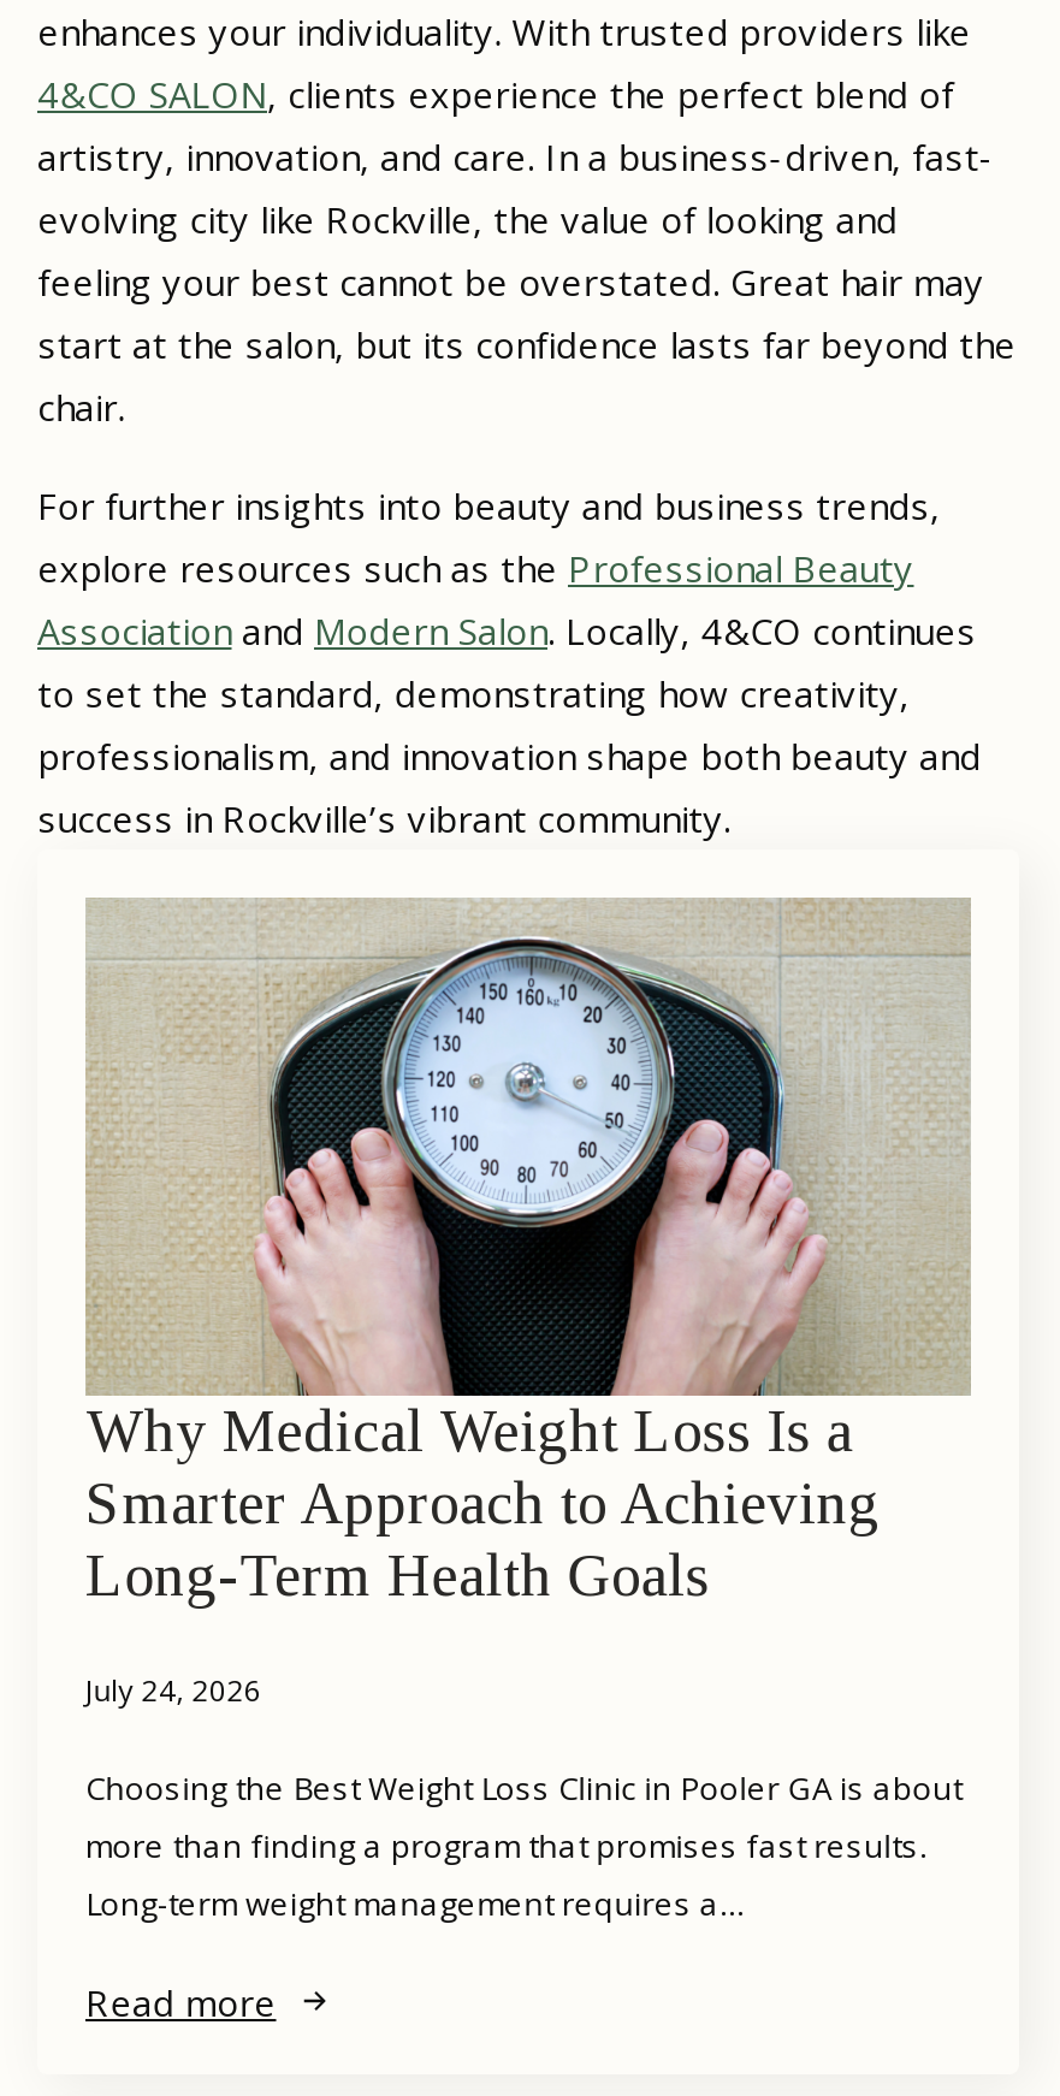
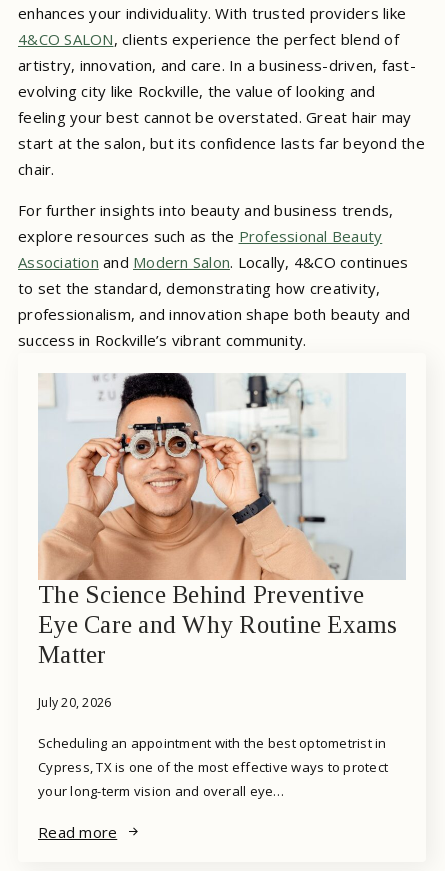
[85,898,971,1608] [image] | Why Medical Weight Loss Is a | Smarter Approach to Achieving | Long-Term Health Goals -> [38,372,405,668] [image] | The Science Behind Preventive | Eye Care and Why Routine Exams | Matter
[85,1671,262,1712] July 24, 2026 -> [38,694,111,711] July 20, 2026
[85,1767,963,1926] Choosing the Best Weight Loss Clinic in Pooler GA is about | more than finding a program that promises fast results. | Long-term weight management requires a… -> [38,734,388,800] Scheduling an appointment with the best optometrist in | Cypress, TX is one of the most effective ways to protect | your long-term vision and overall eye…

